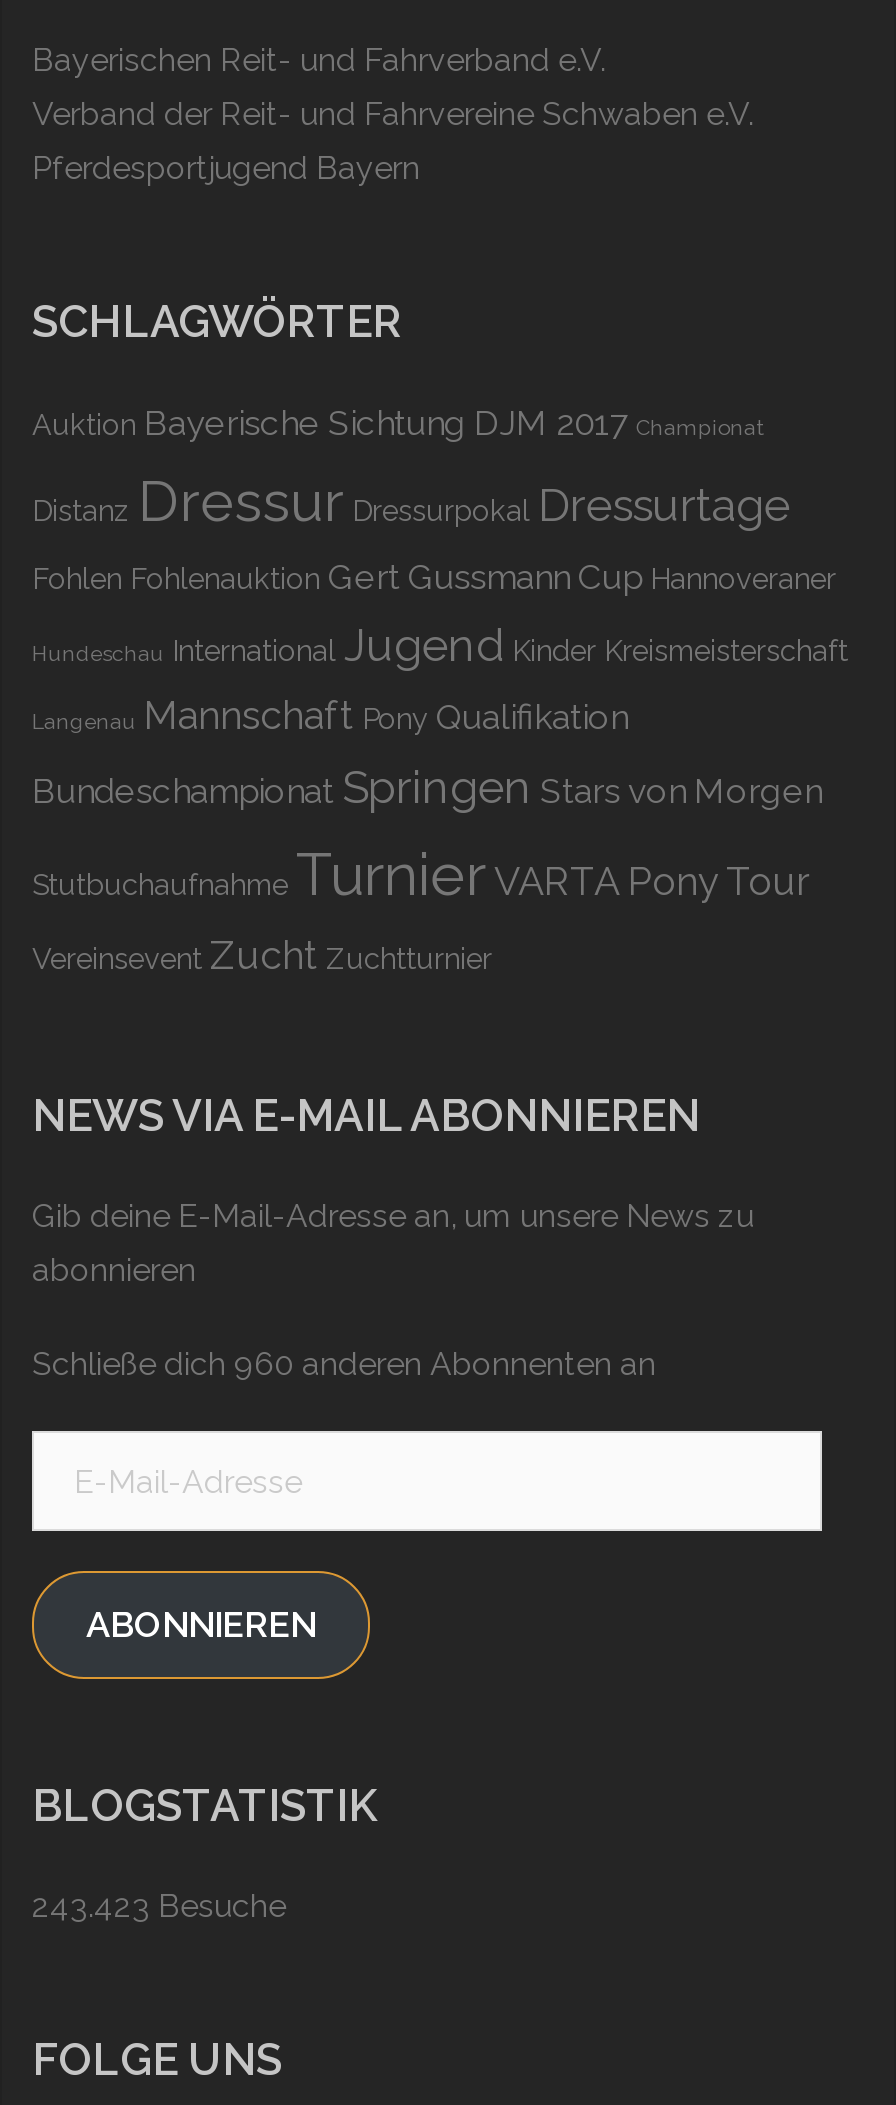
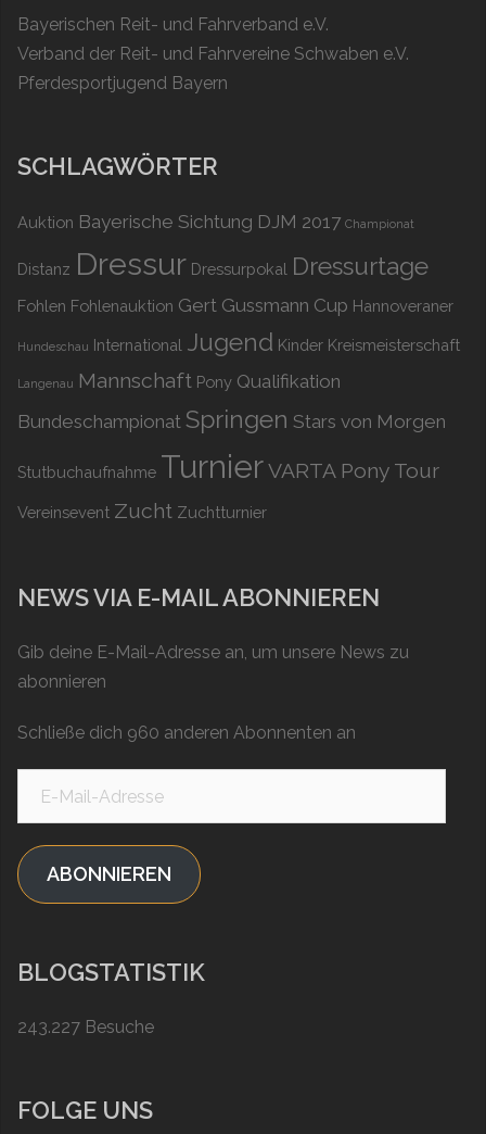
[32,1887,286,1925] 243.423 Besuche -> [17,1017,154,1037] 243.227 Besuche

